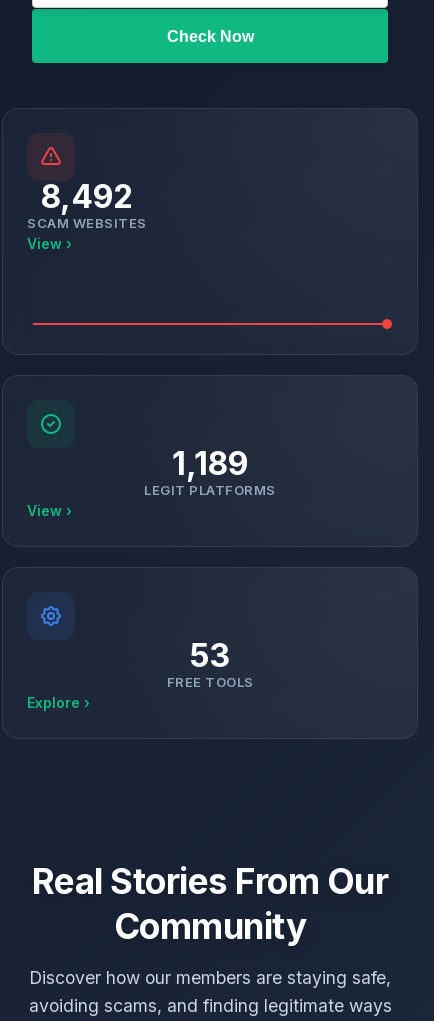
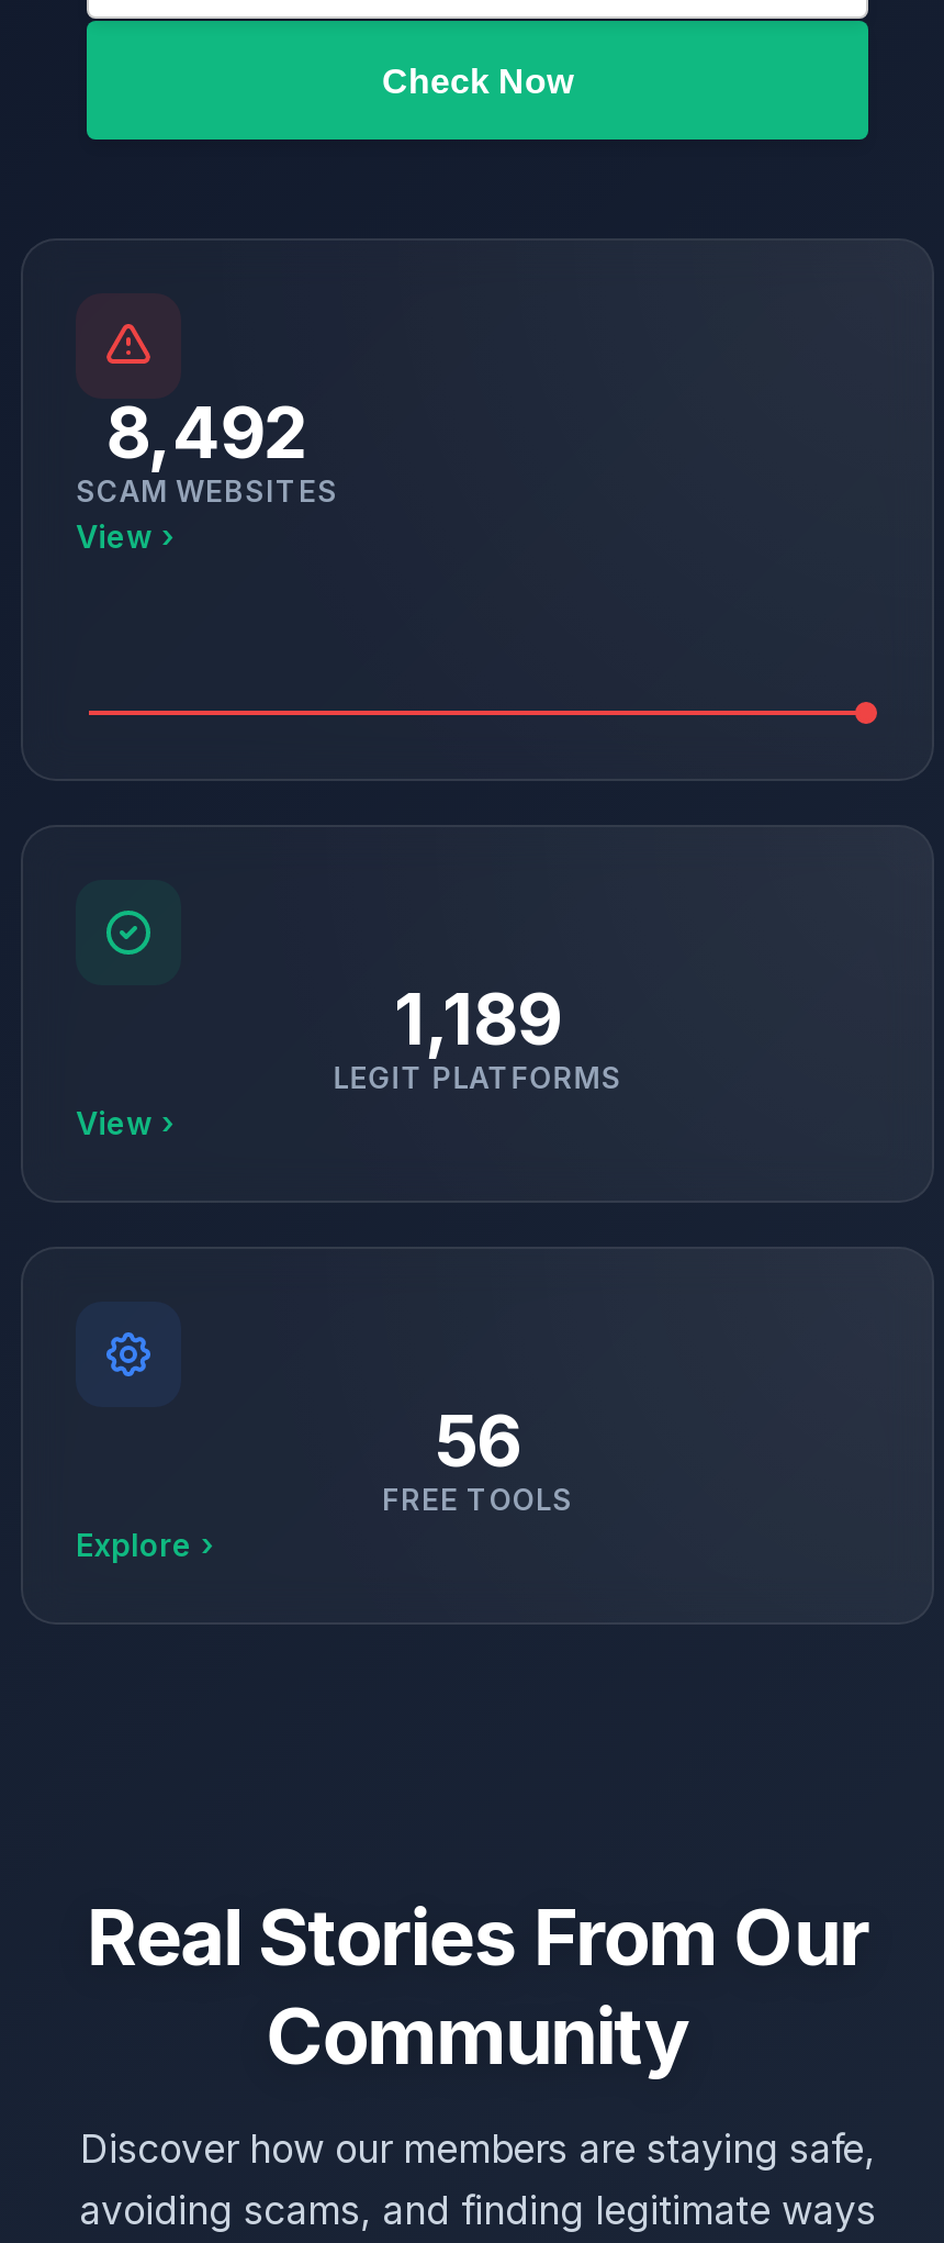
[190,636,230,675] 53 -> [435,1398,520,1484] 56

